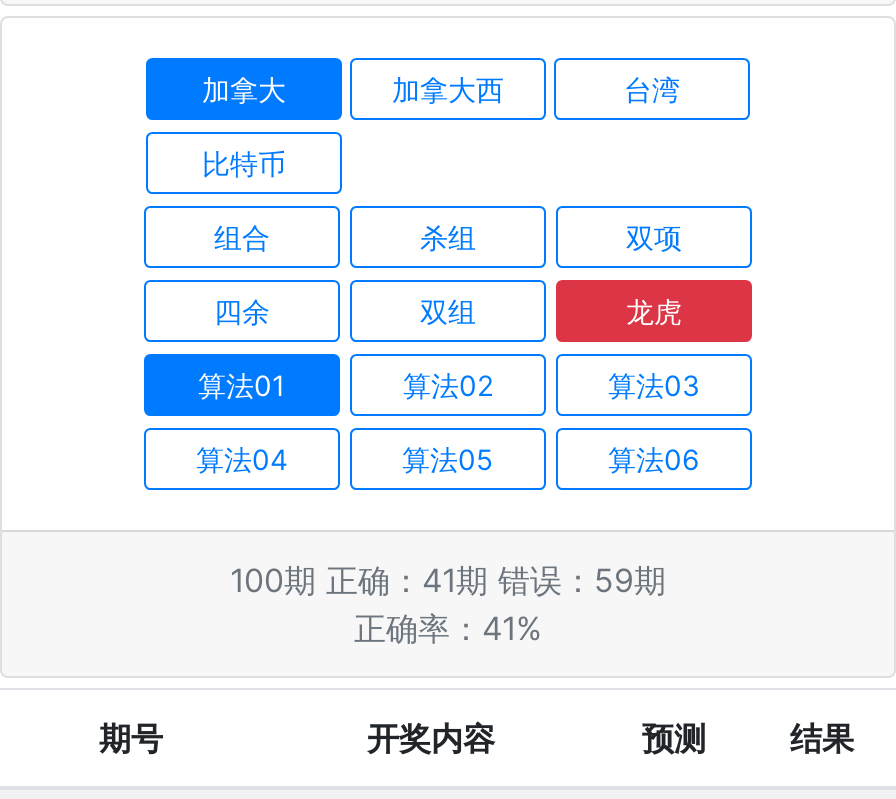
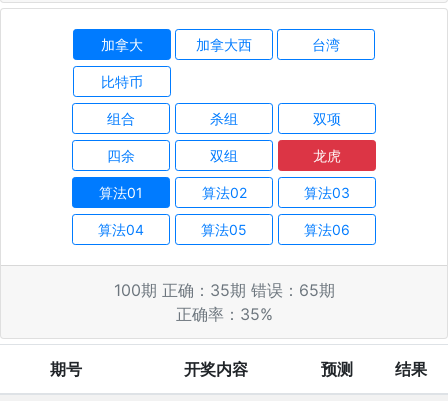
[230,560,666,600] 100期 正确：41期 错误：59期 -> [113,280,334,300] 100期 正确：35期 错误：65期
[354,608,542,648] 正确率：41% -> [175,304,272,324] 正确率：35%

